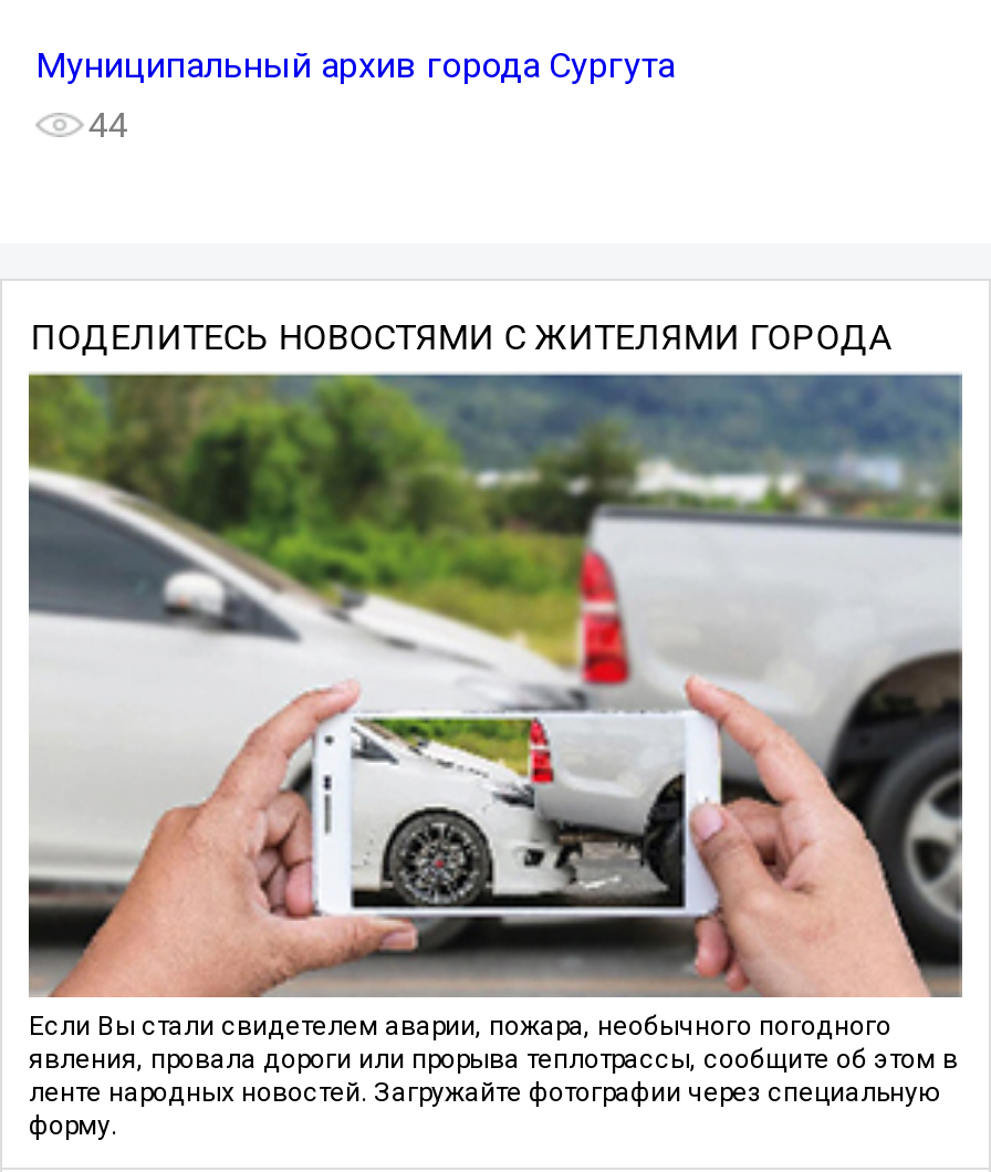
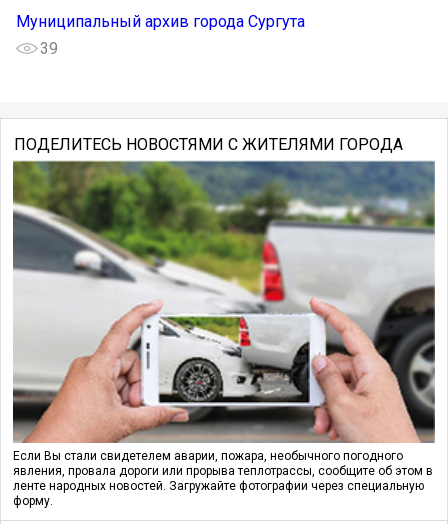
[88,104,128,146] 44 -> [40,39,58,58] 39

